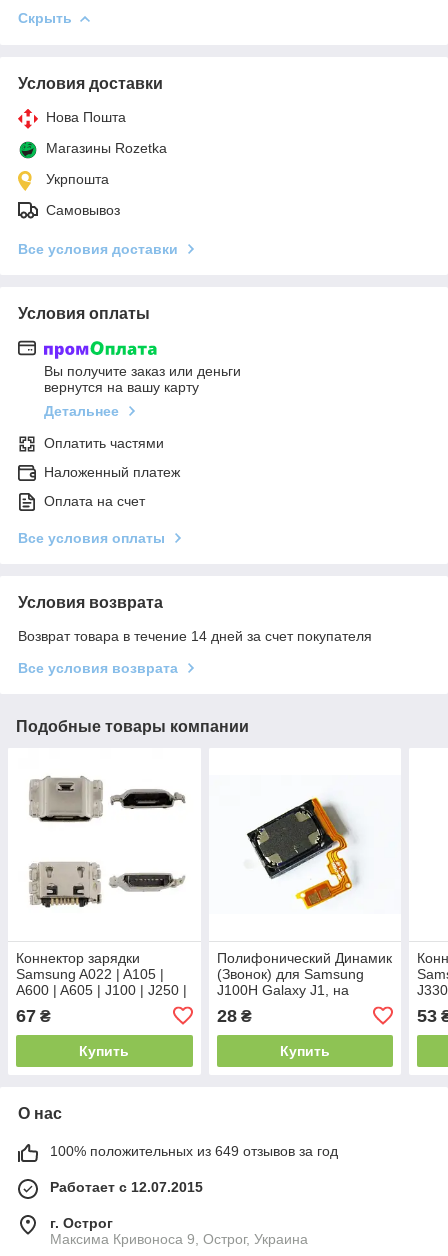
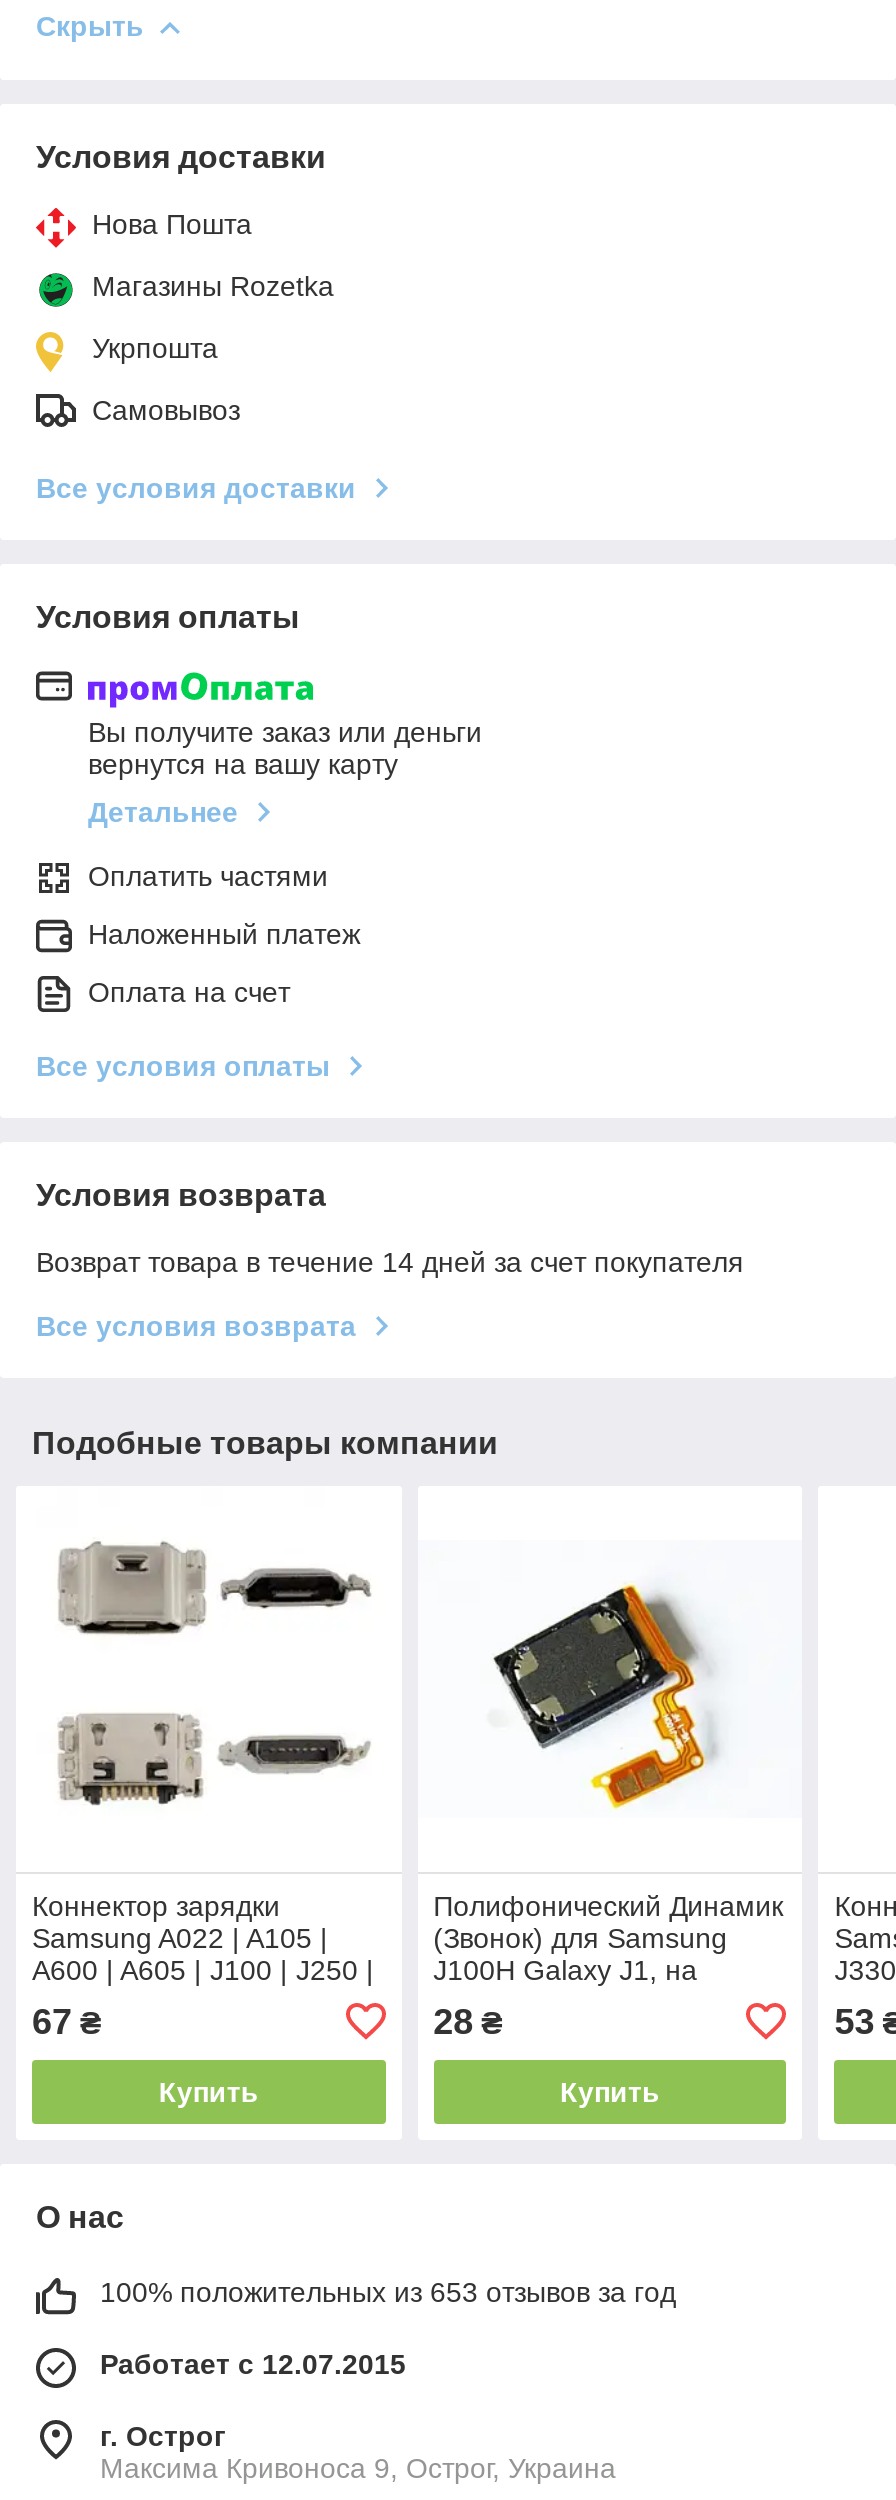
[50,1143,338,1159] 100% положительных из 649 отзывов за год -> [100,2276,676,2308] 100% положительных из 653 отзывов за год

